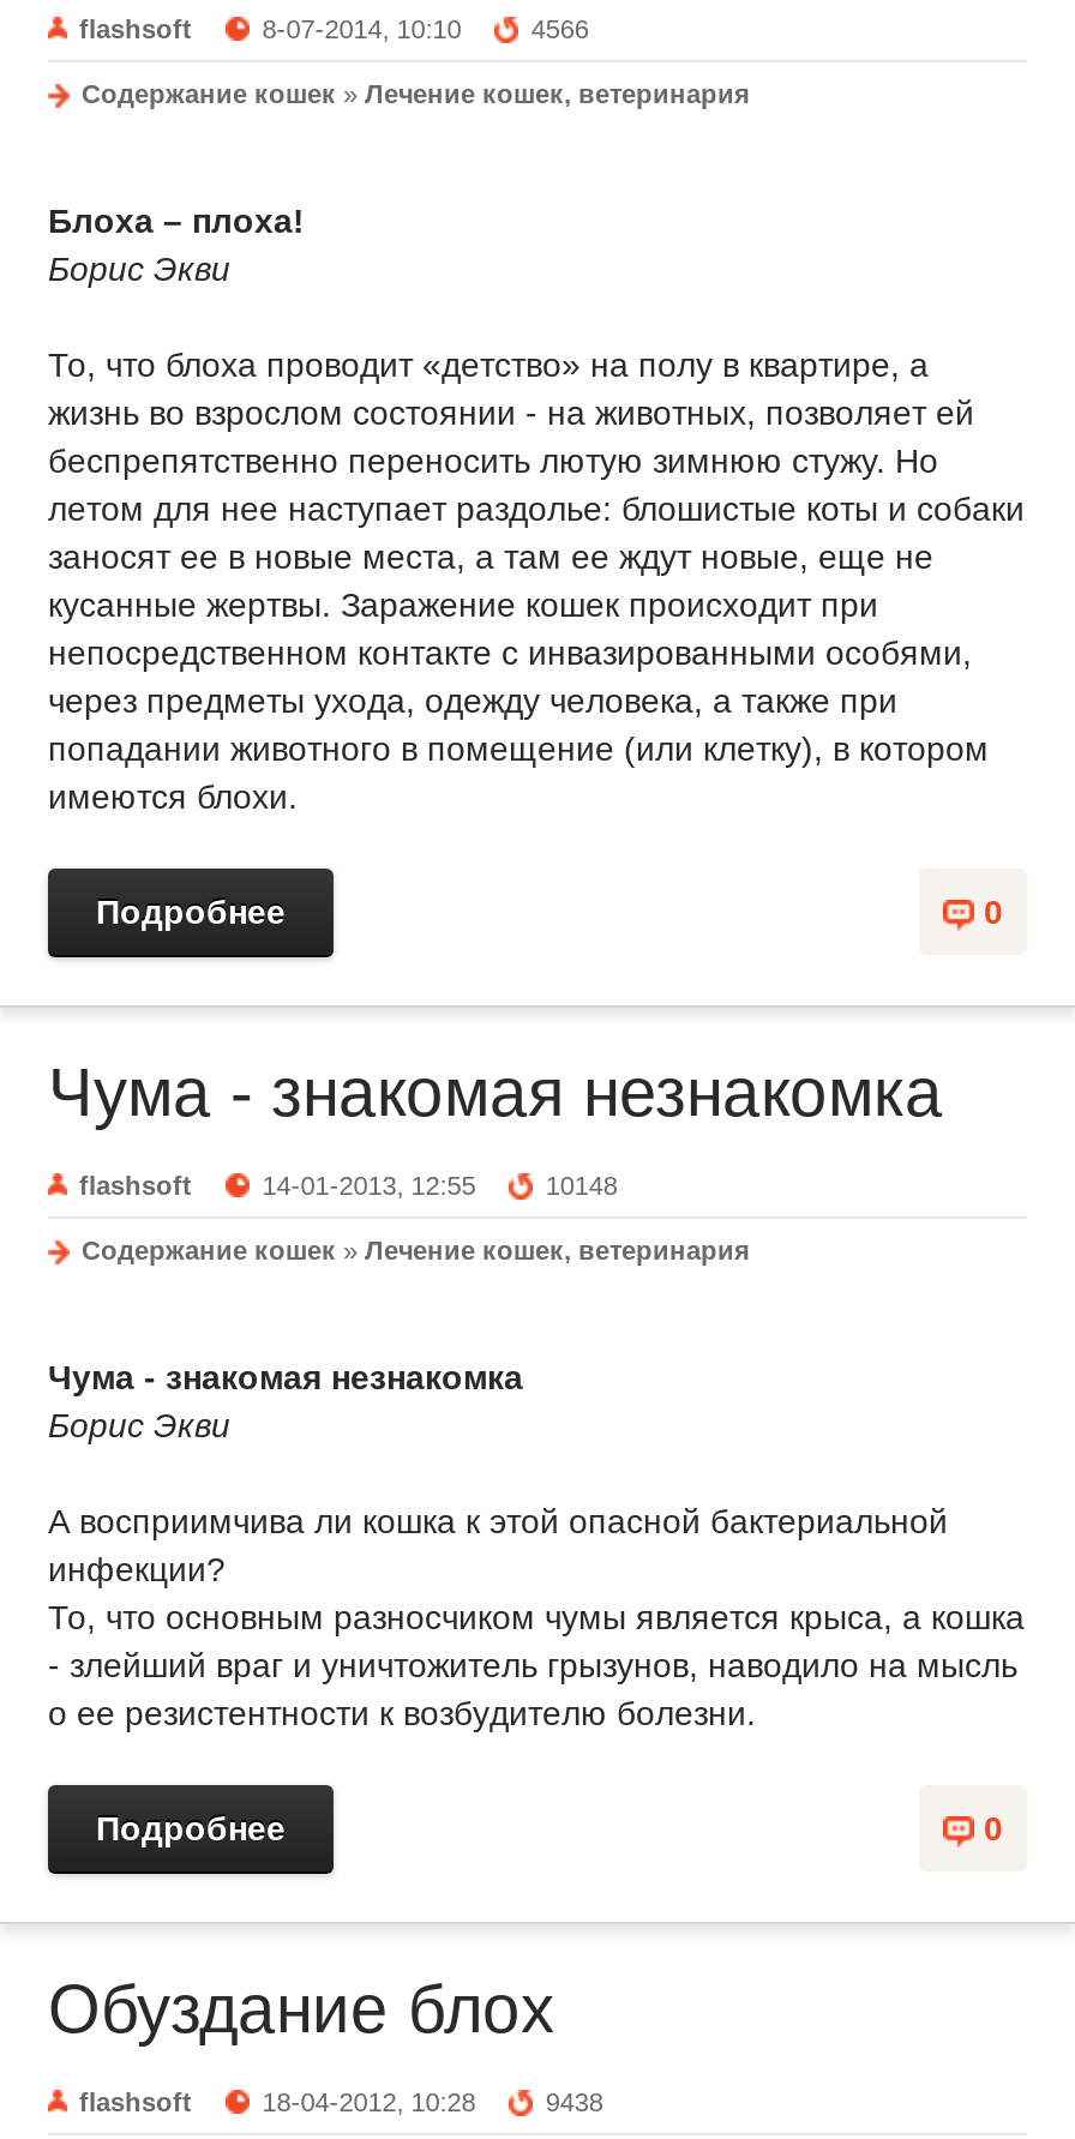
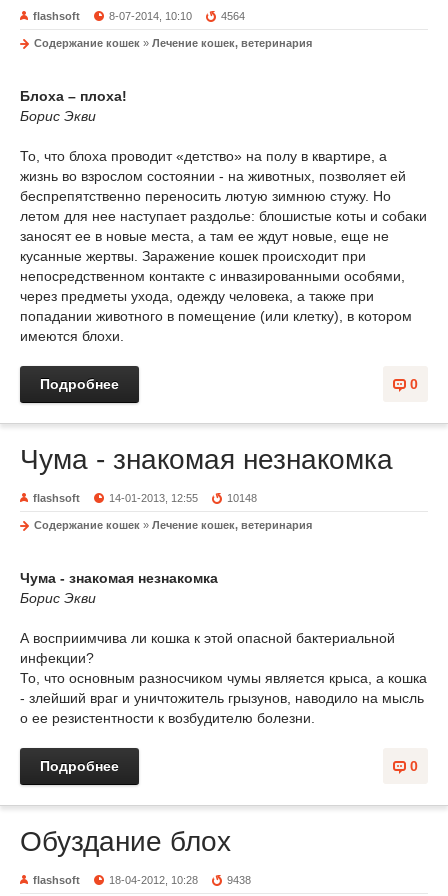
[531,14,589,43] 4566 -> [221,10,245,22] 4564

